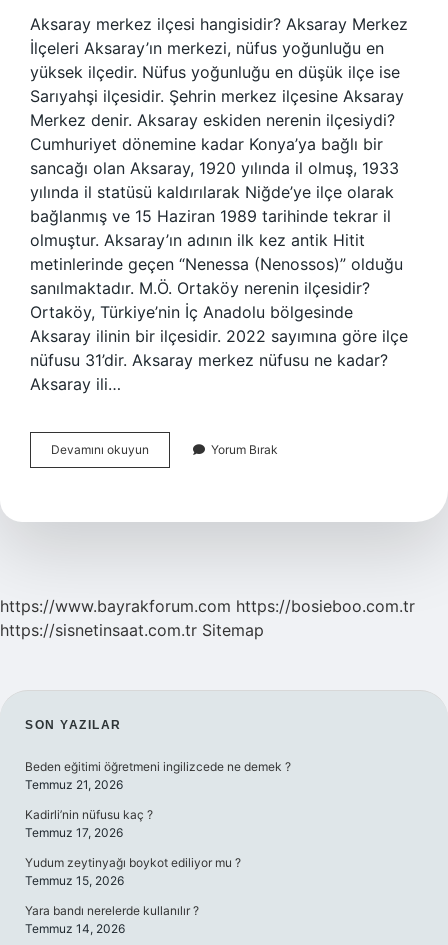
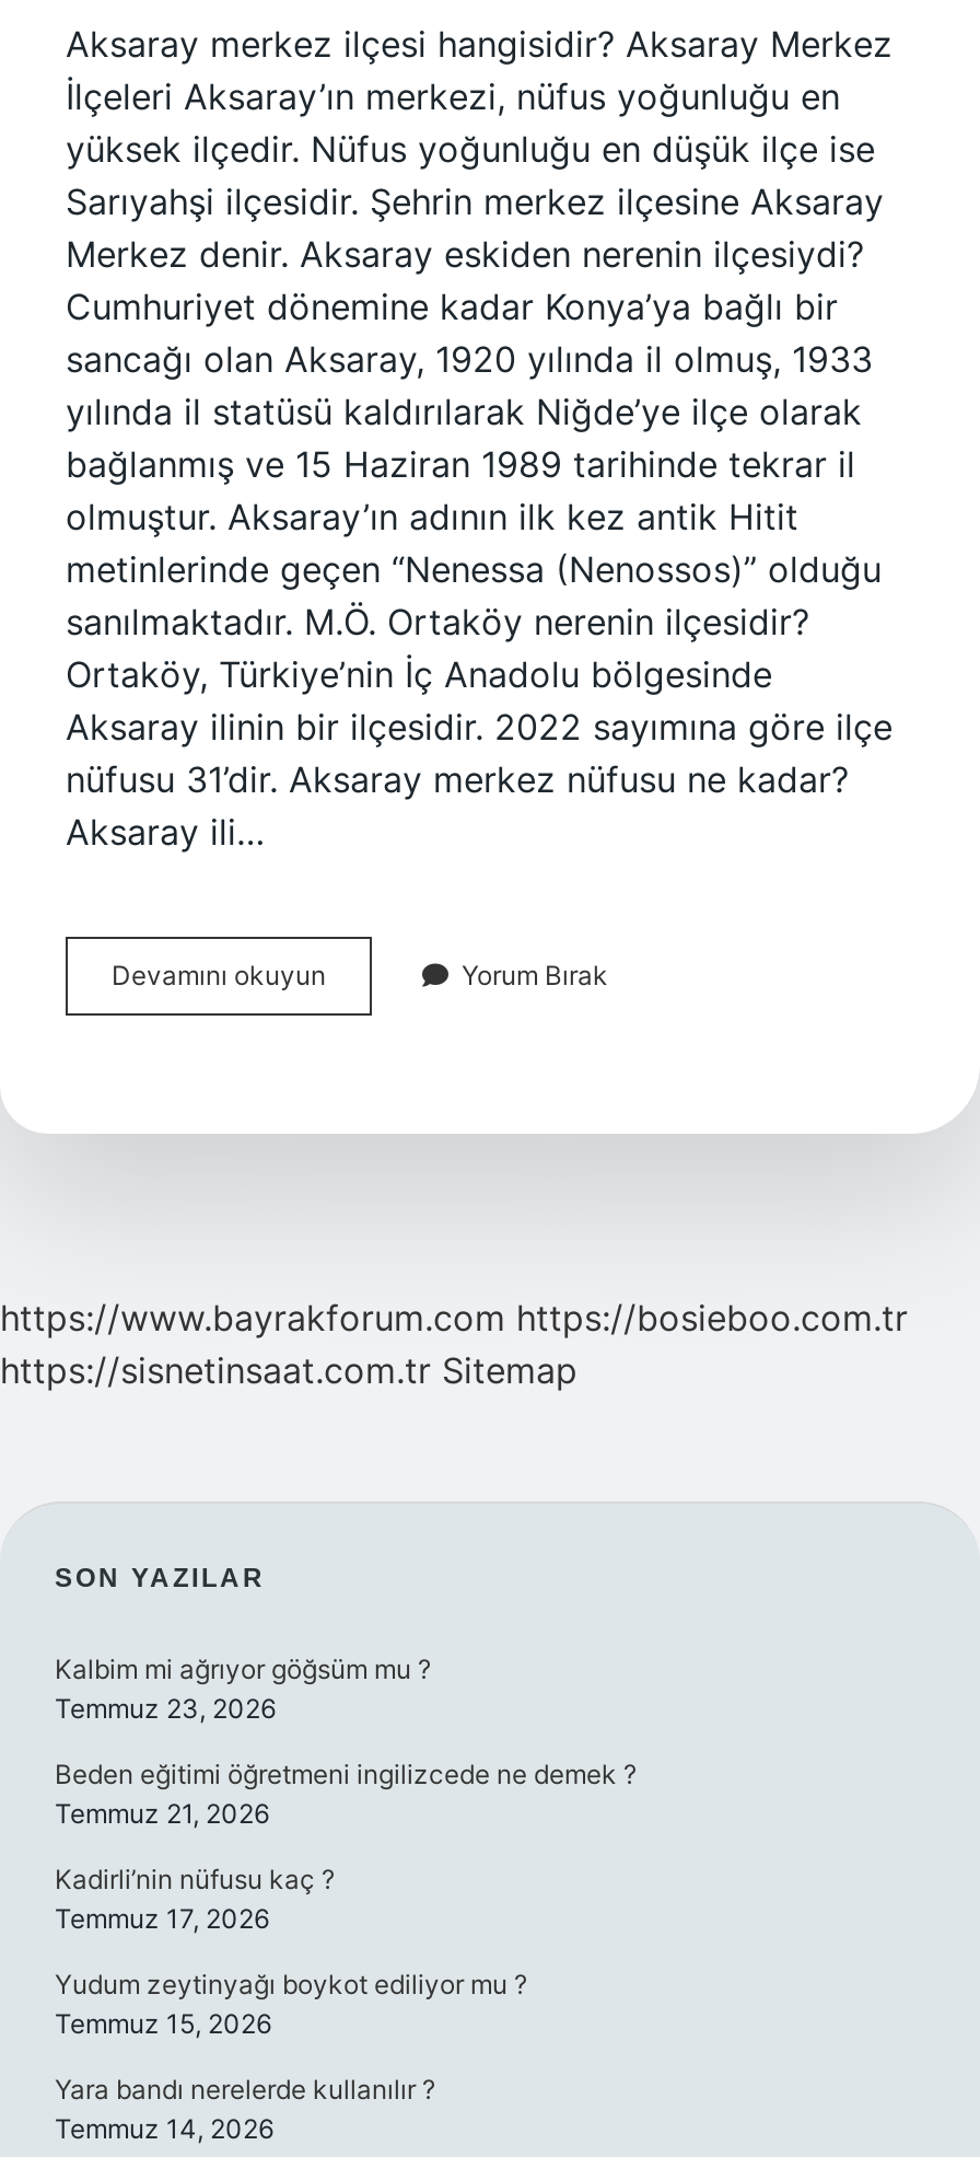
none -> [55,1652,431,1725] Kalbim mi ağrıyor göğsüm mu ? | Temmuz 23, 2026

